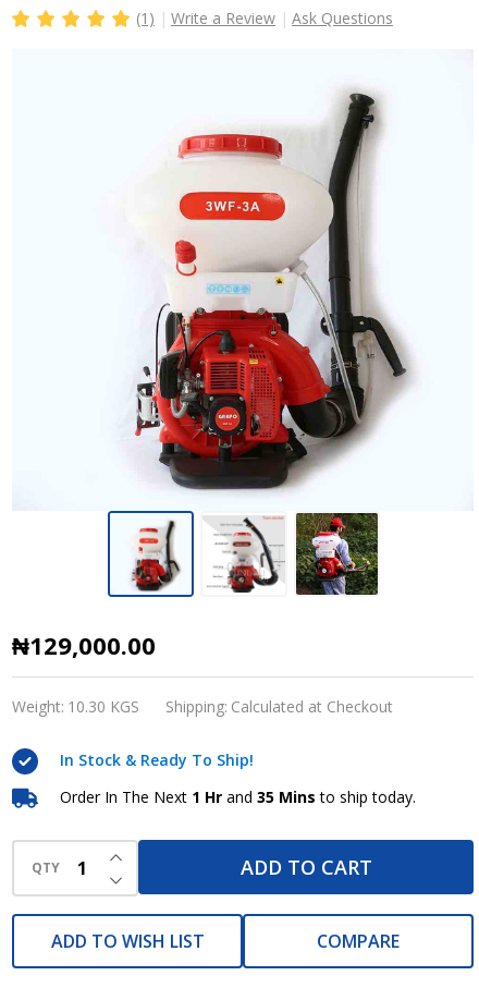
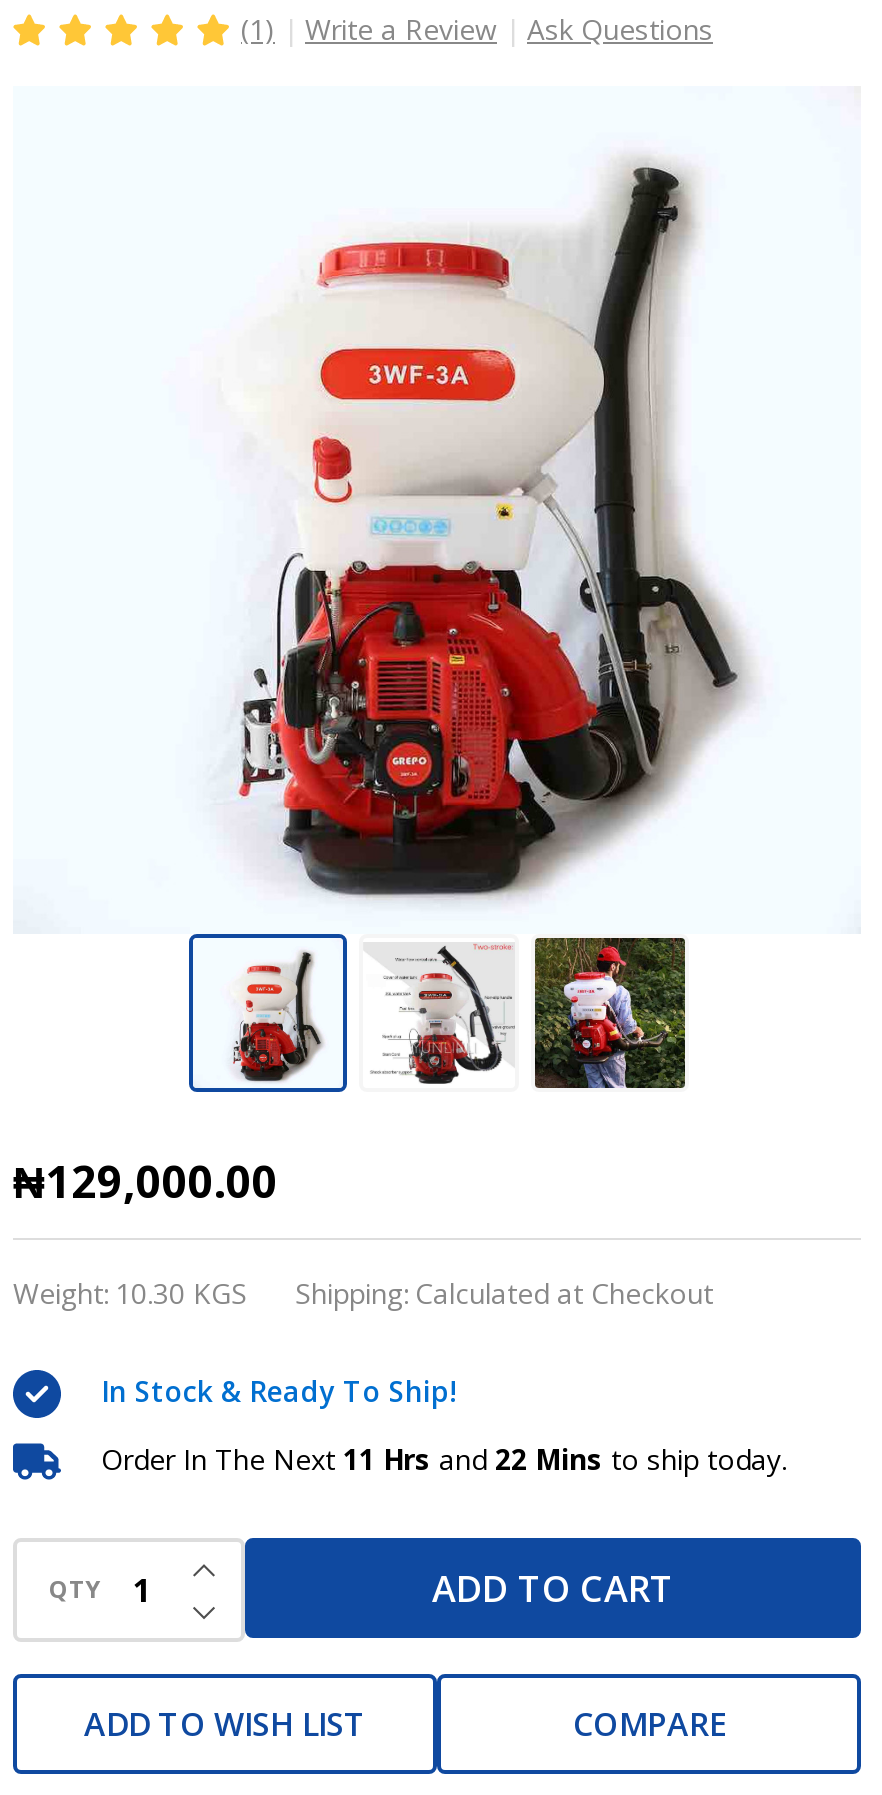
[60,787,416,807] Order In The Next 1 Hr and 35 Mins to ship today. -> [101,1440,787,1478] Order In The Next 11 Hrs and 22 Mins to ship today.

